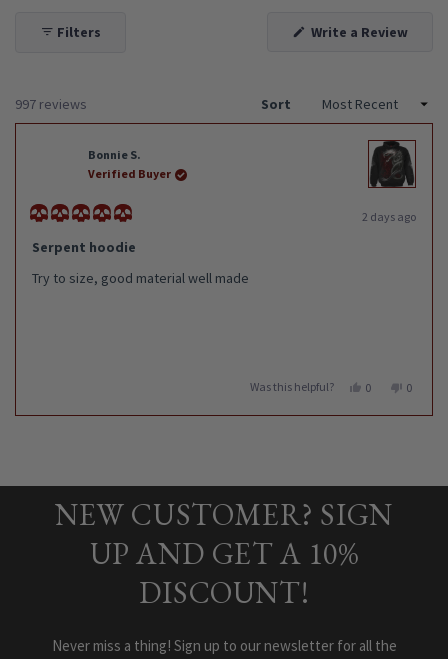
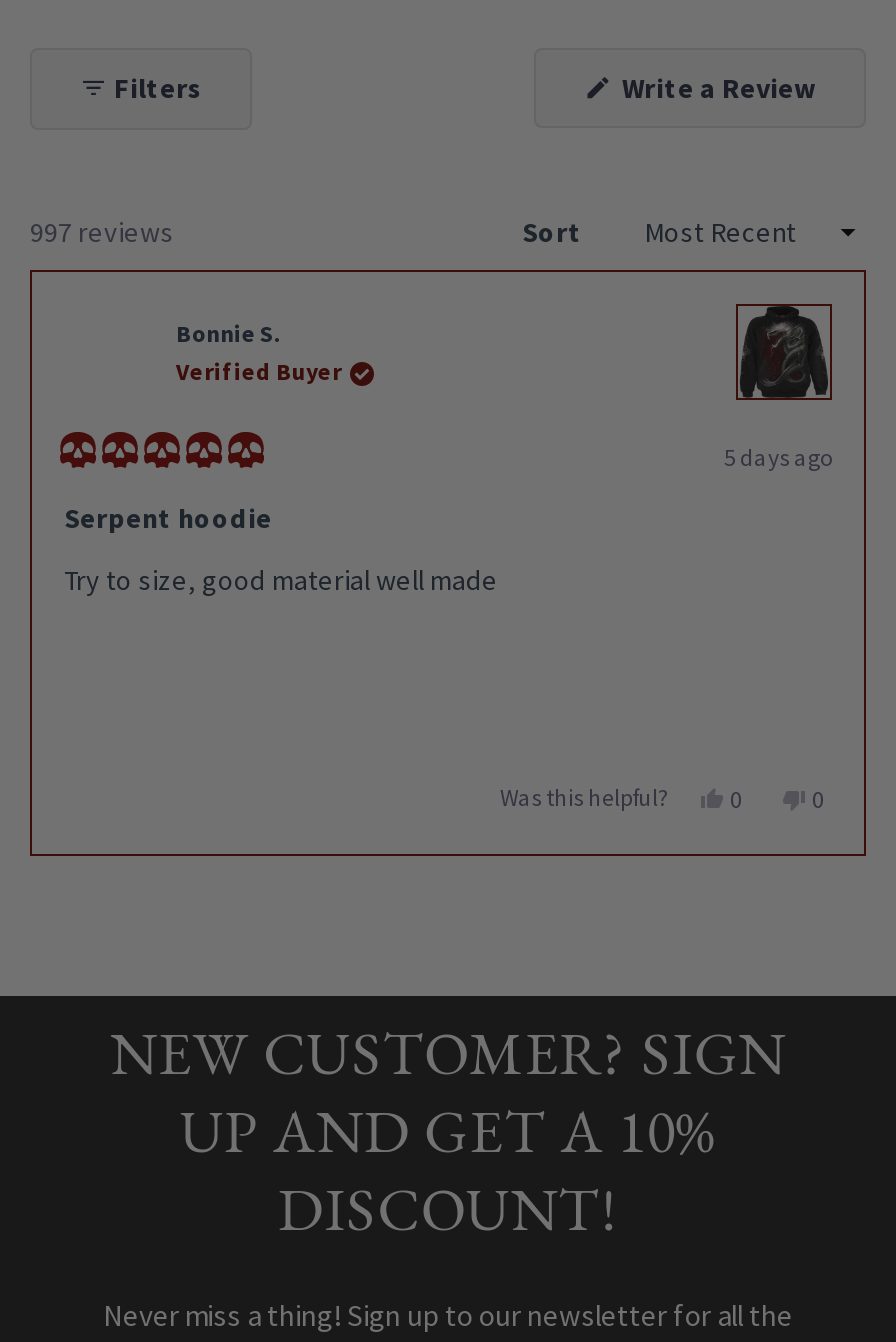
[362,209,416,224] 2 days ago -> [724,442,832,472] 5 days ago

